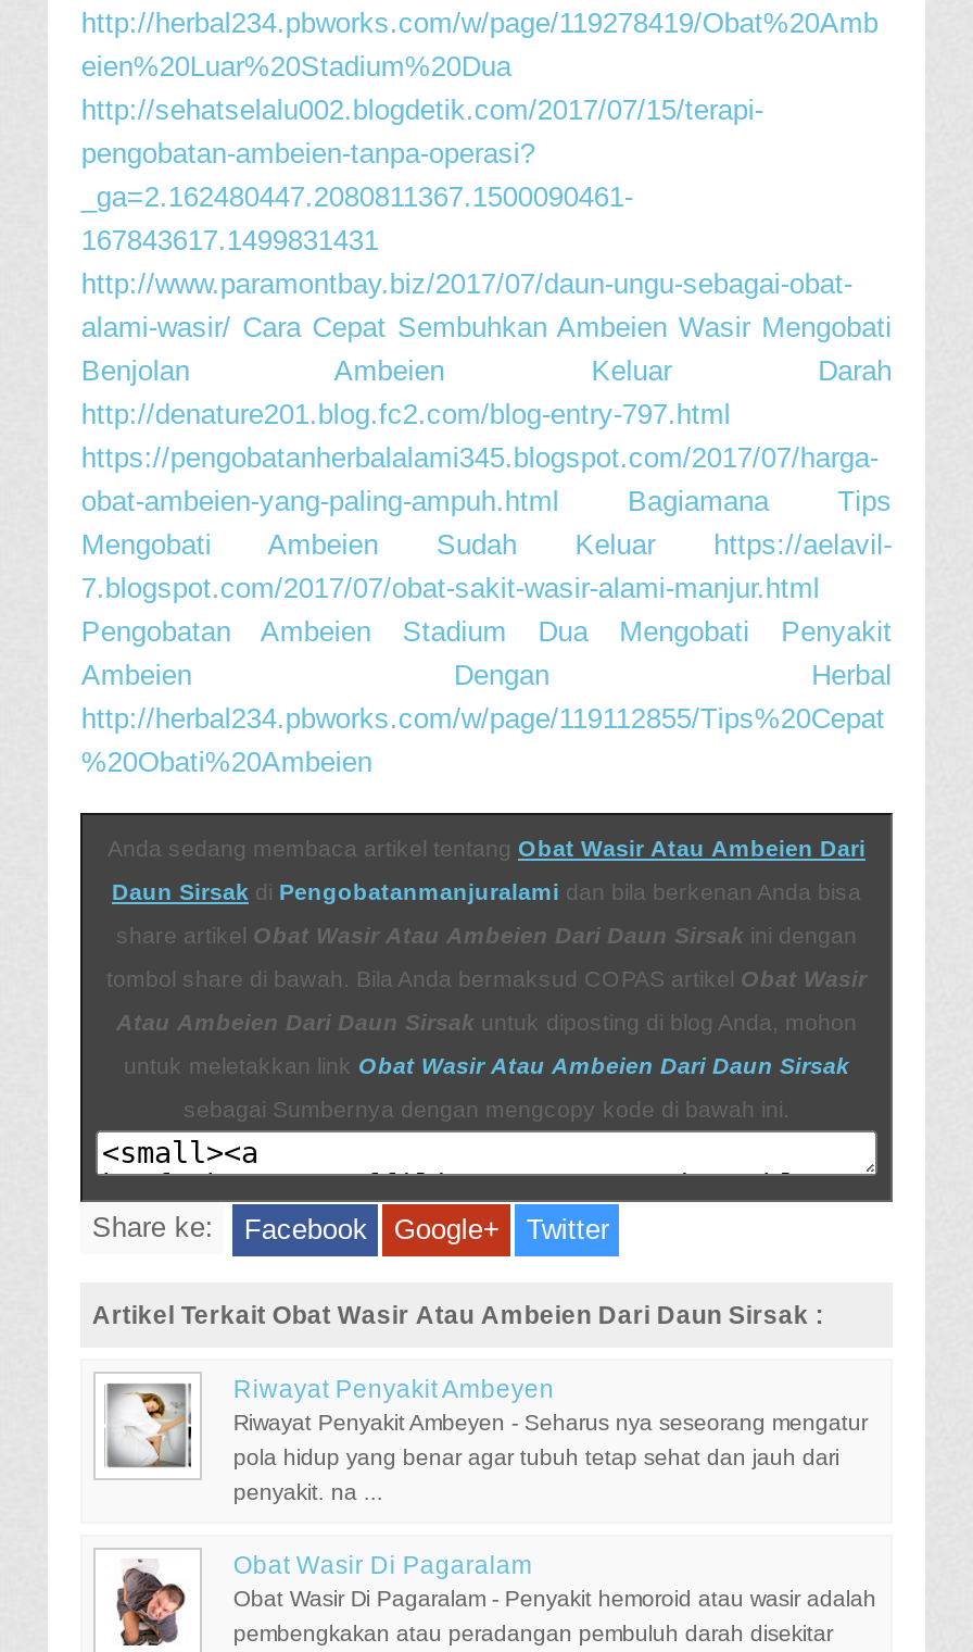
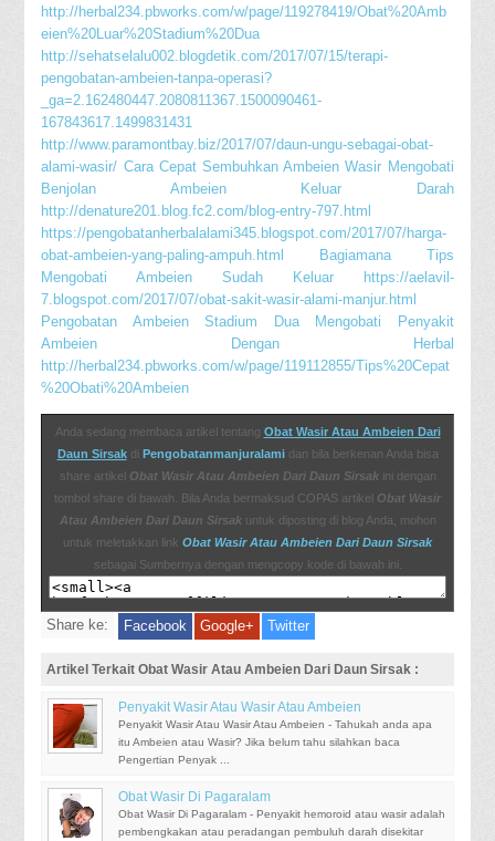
[104,1376,867,1469] [image] | Riwayat Penyakit Ambeyen | Riwayat Penyakit Ambeyen - Seharus nya seseorang mengatur -> [52,701,432,749] [image] | Penyakit Wasir Atau Wasir Atau Ambeien | Penyakit Wasir Atau Wasir Atau Ambeien - Tahukah anda apa
[233,1446,839,1470] pola hidup yang benar agar tubuh tetap sehat dan jauh dari -> [119,736,400,748] itu Ambeien atau Wasir? Jika belum tahu silahkan baca
[233,1480,383,1504] penyakit. na ... -> [119,754,230,766] Pengertian Penyak ...

